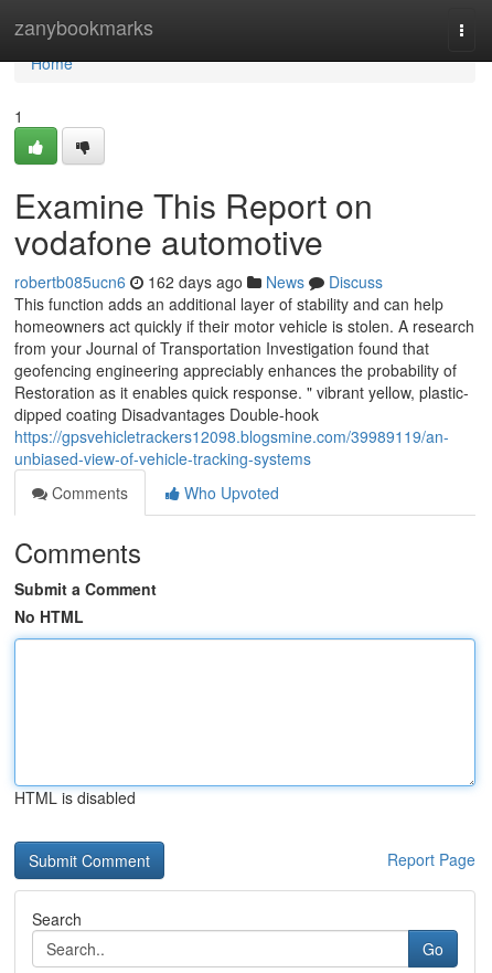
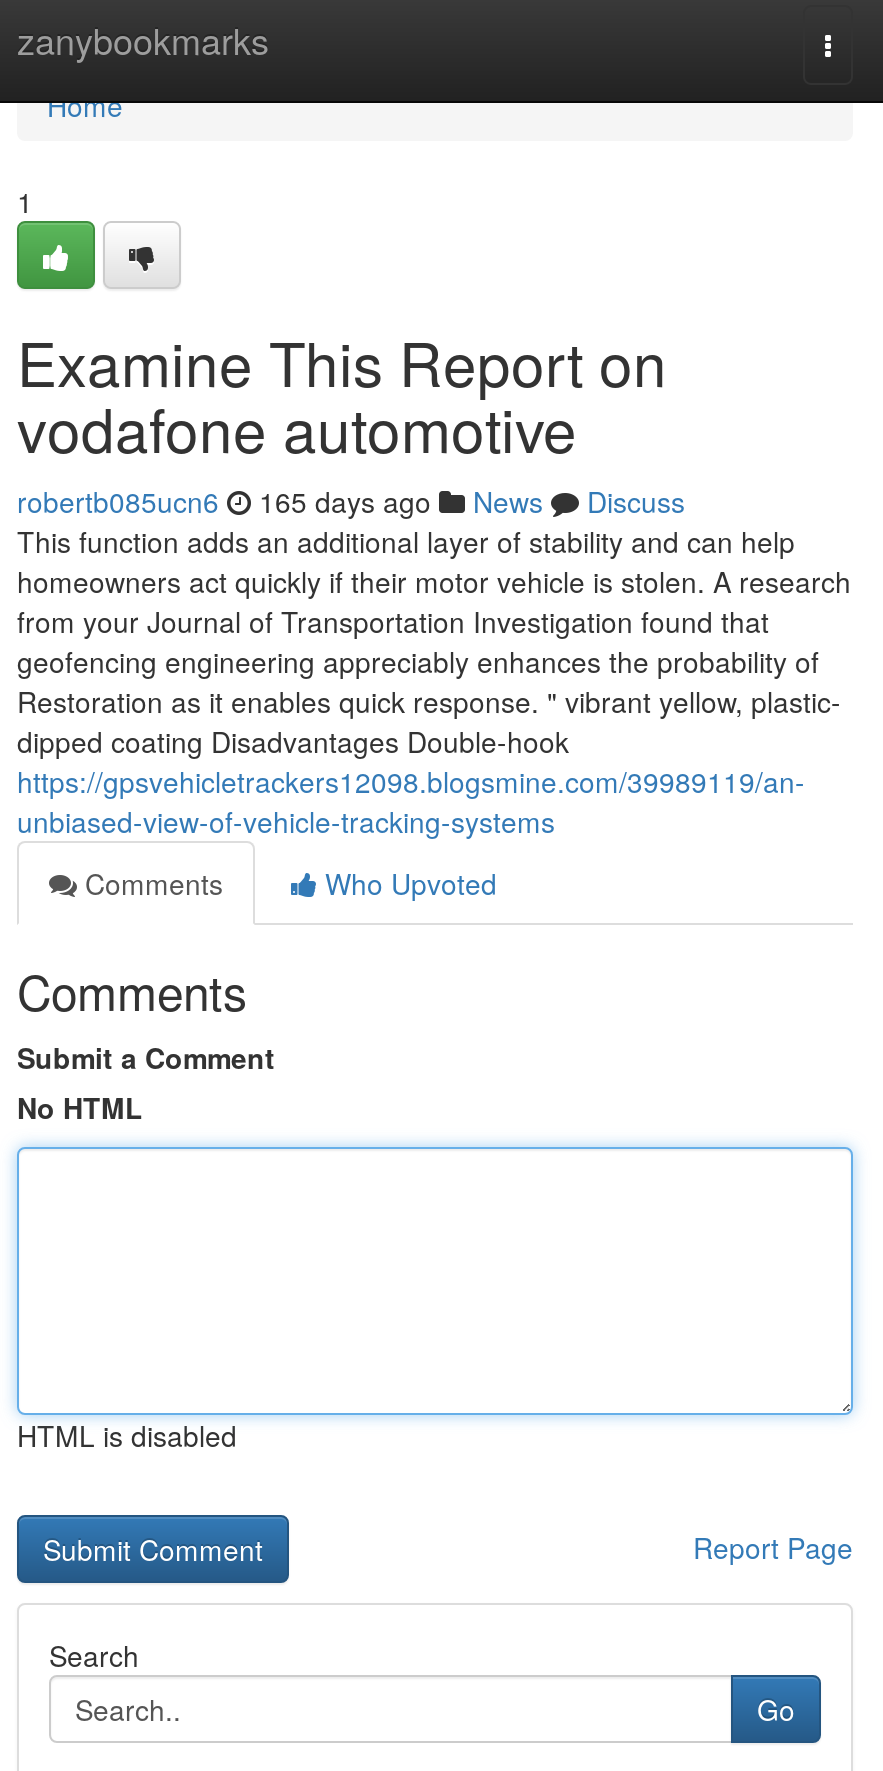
[14,271,383,293] robertb085ucn6 162 days ago News Discuss -> [17,481,685,521] robertb085ucn6 165 days ago News Discuss

